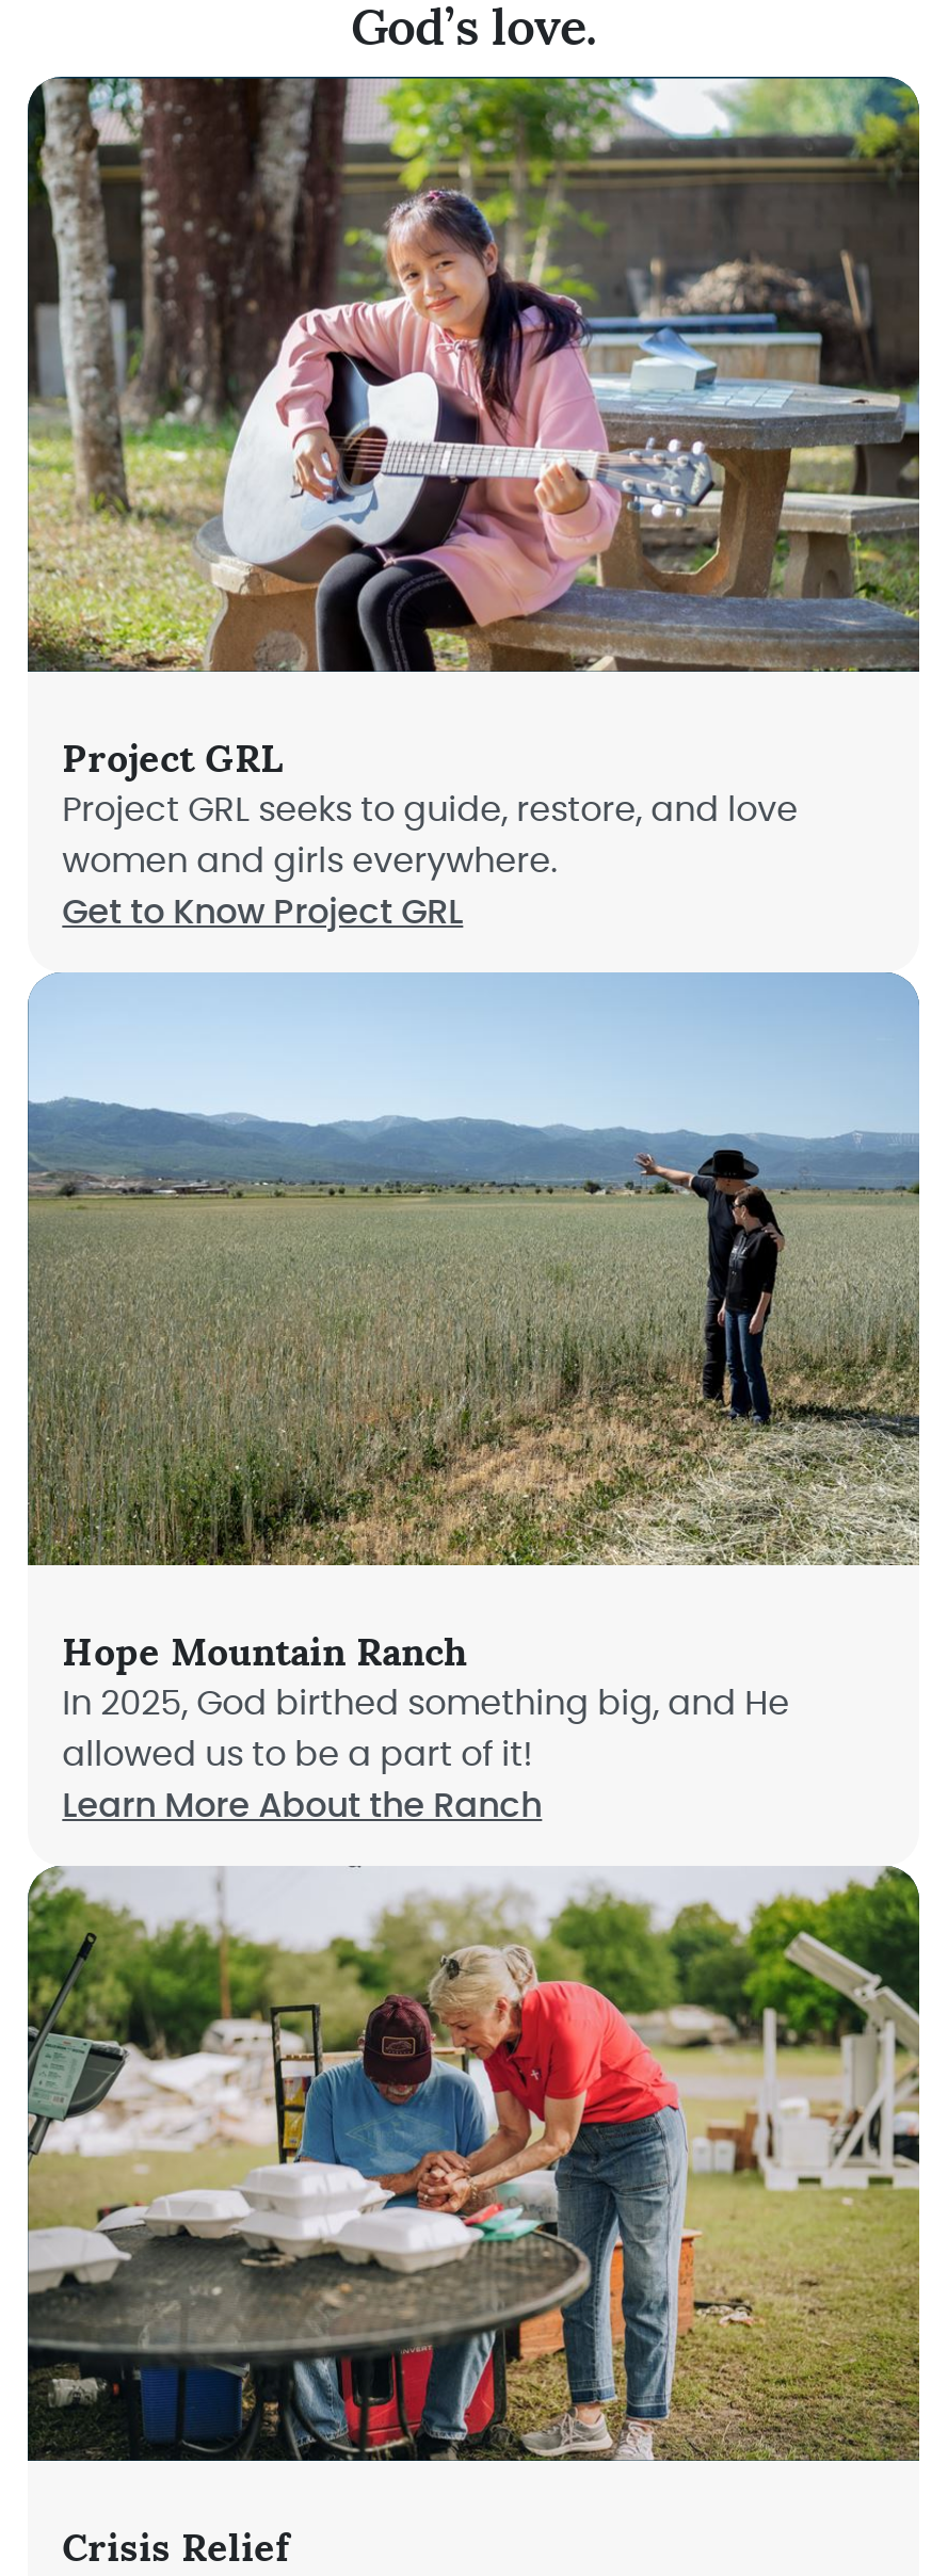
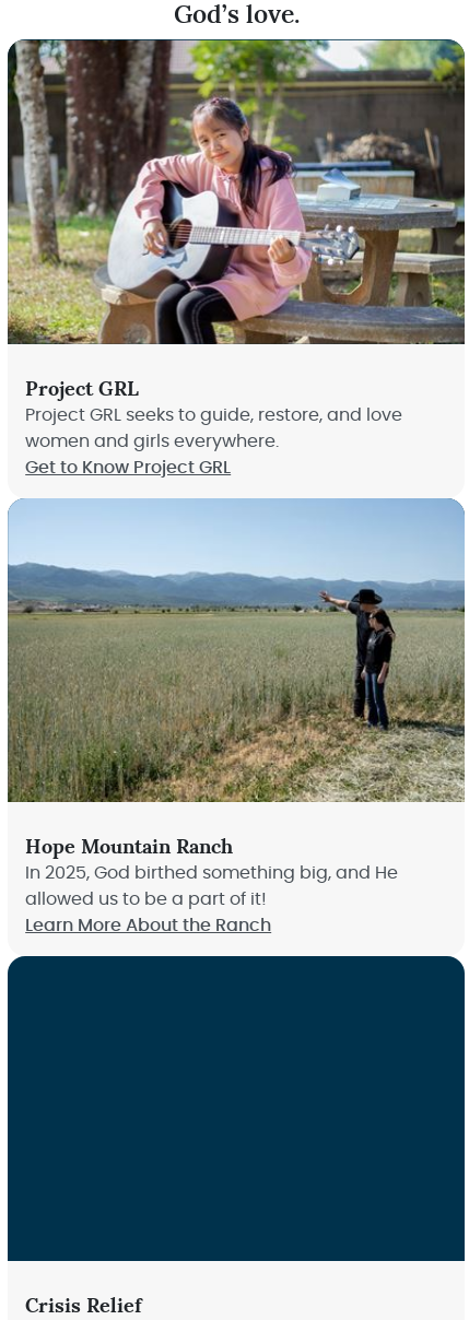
[26,1866,921,2463] [image] -> none

